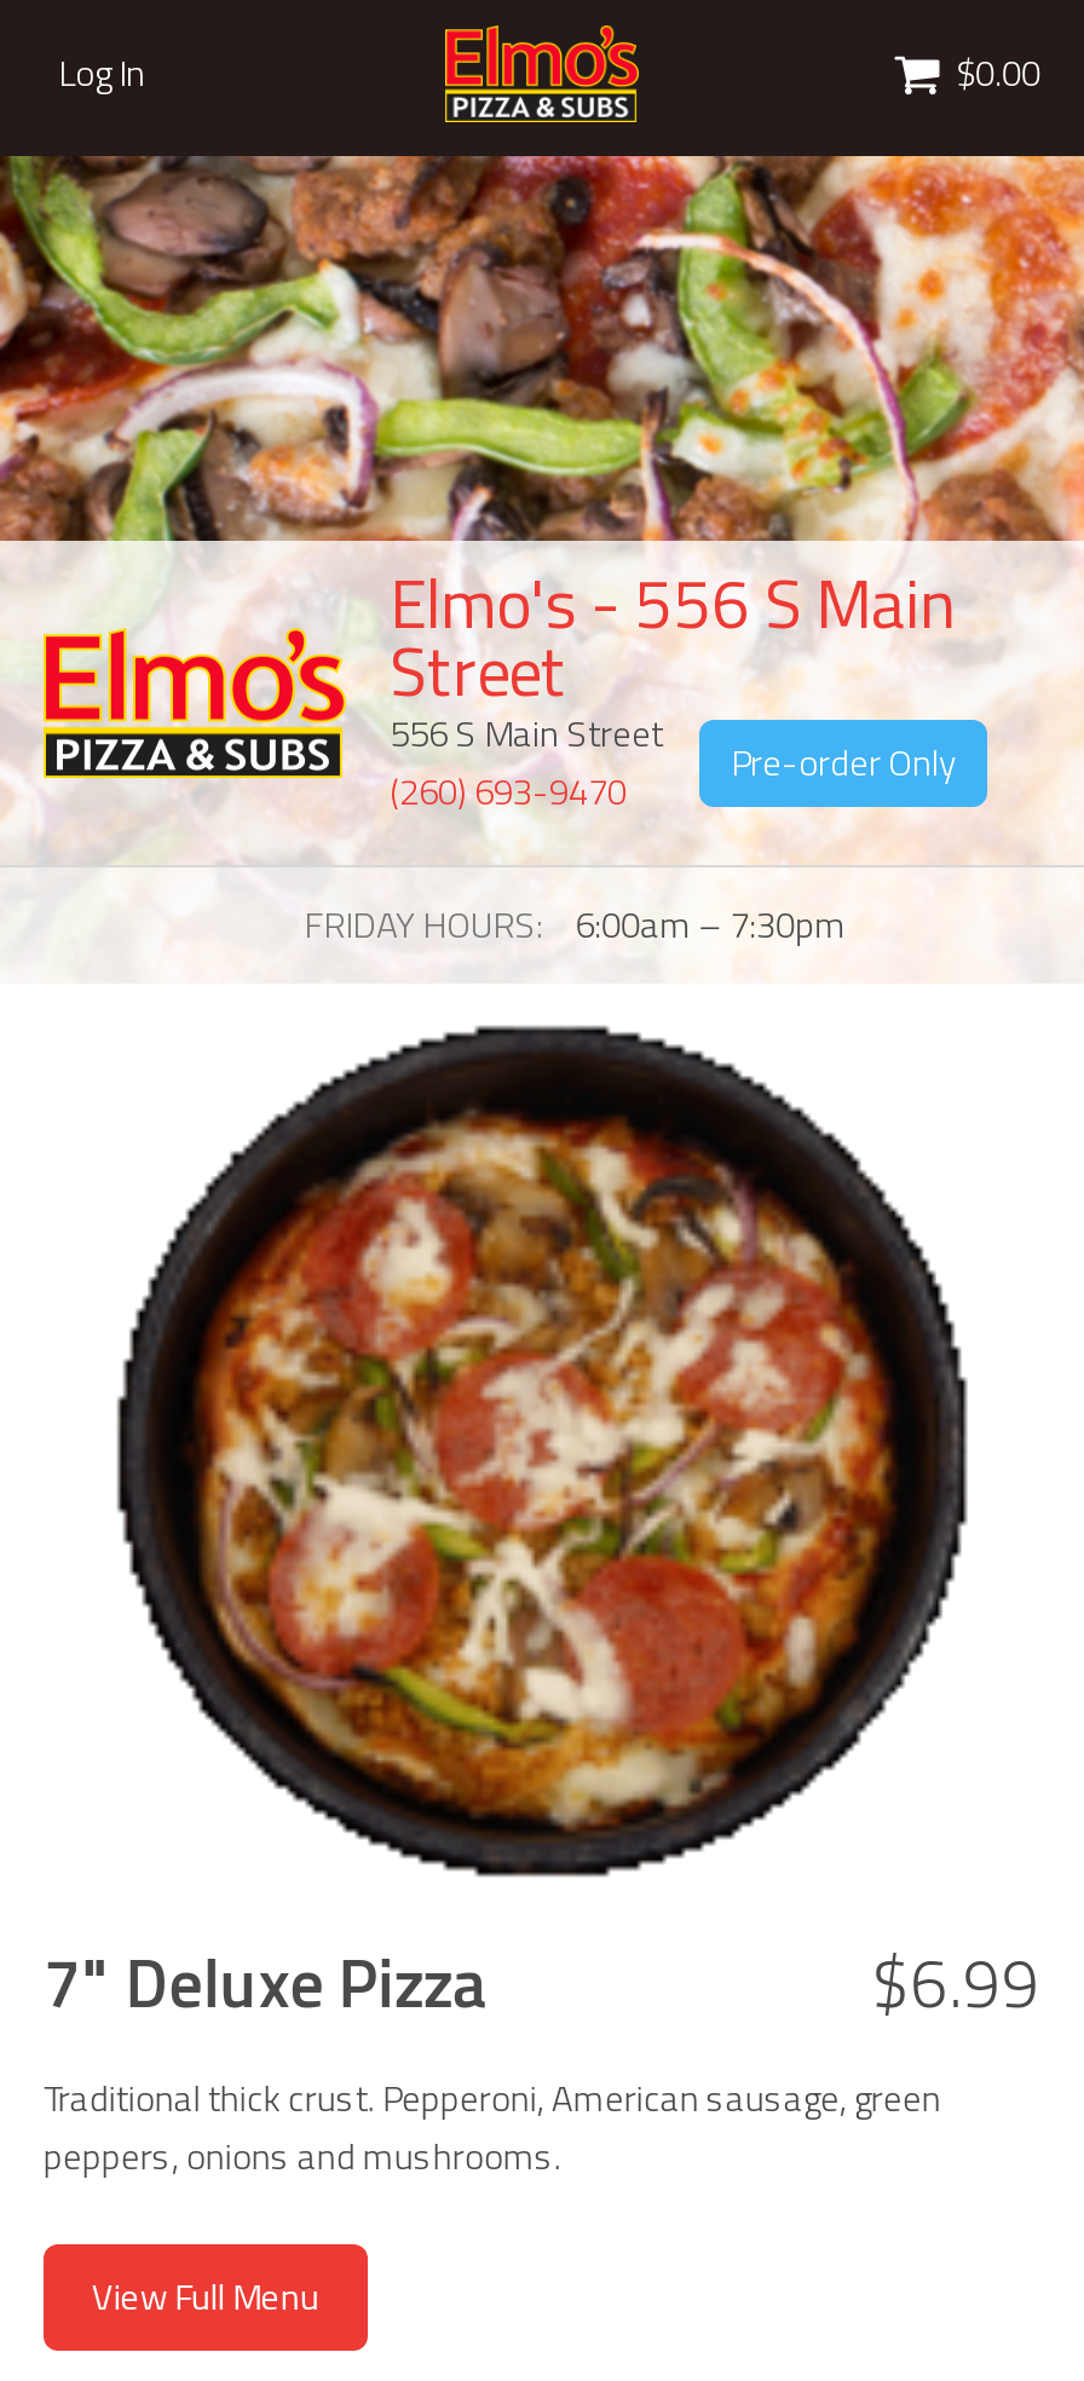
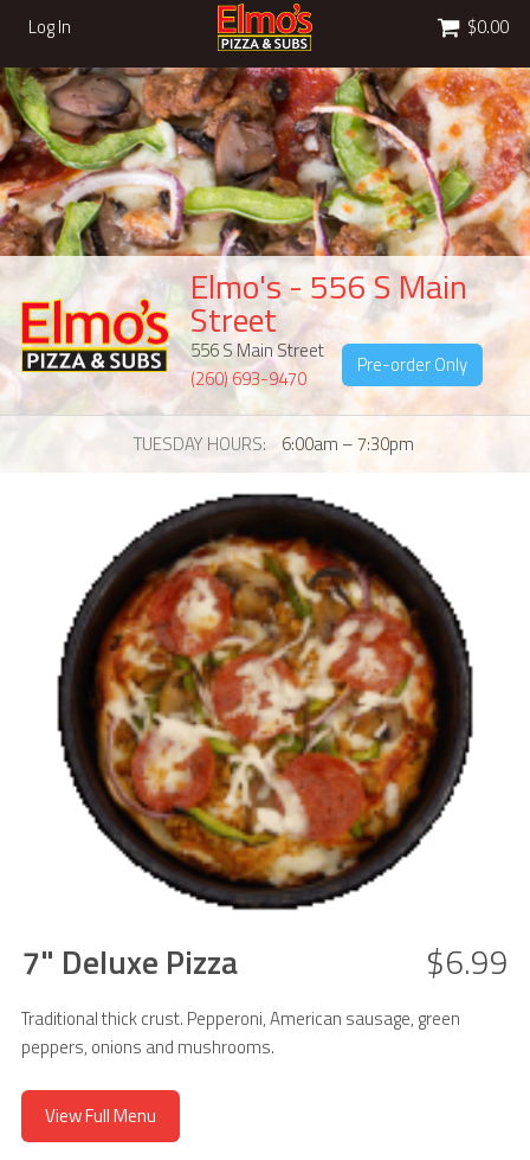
[304,897,536,952] FRIDAY HOURS -> [133,430,262,457] TUESDAY HOURS

